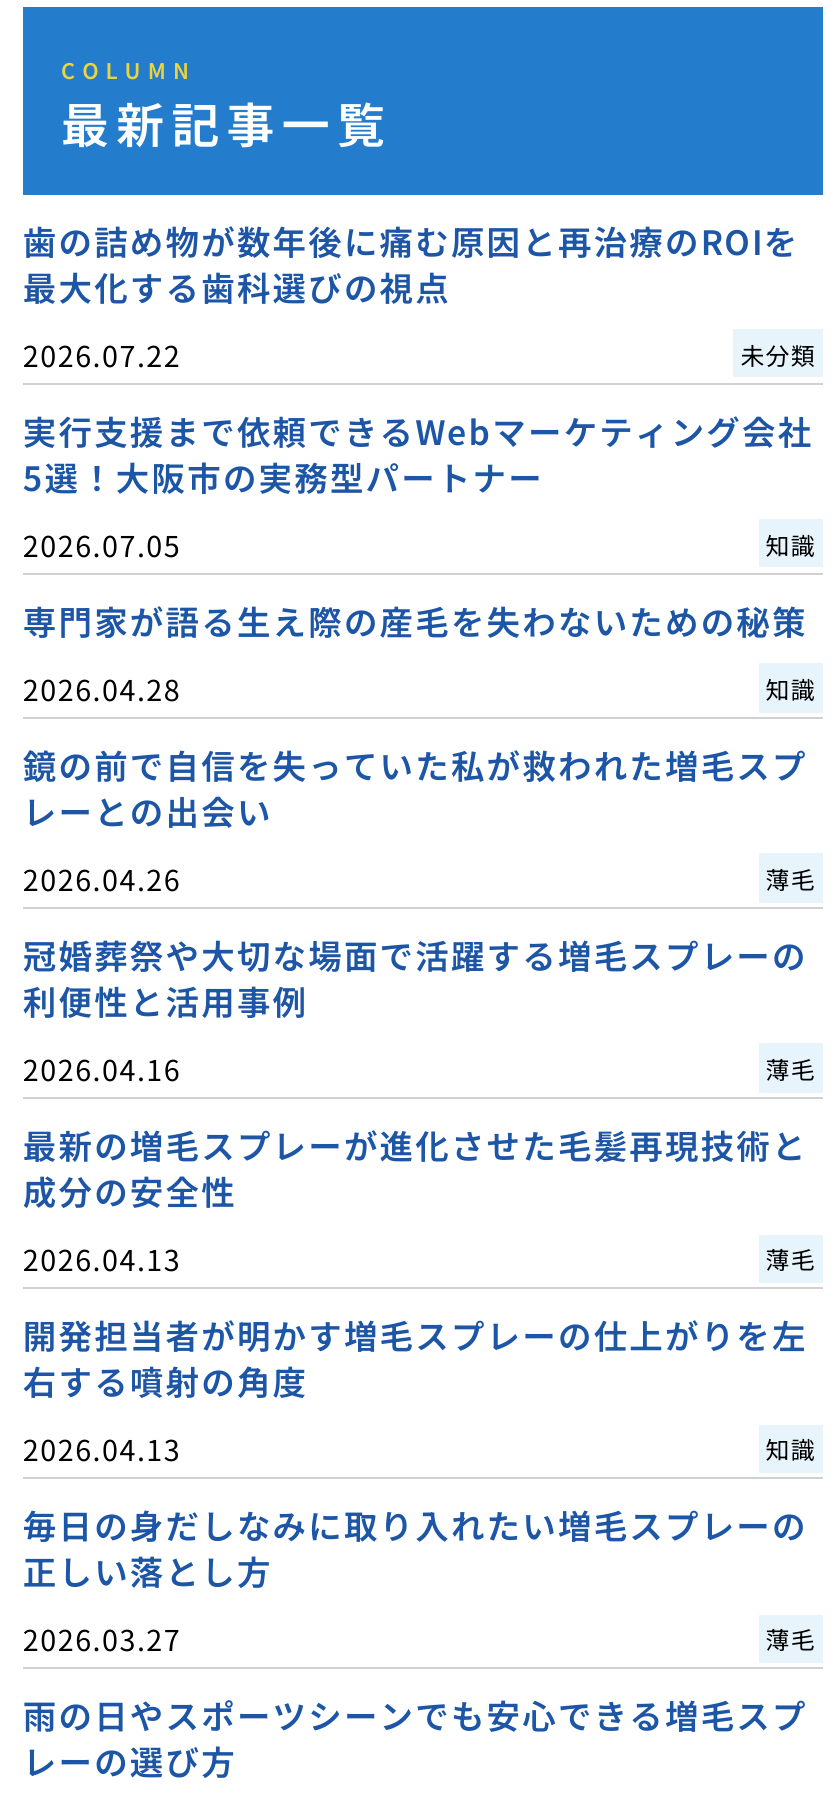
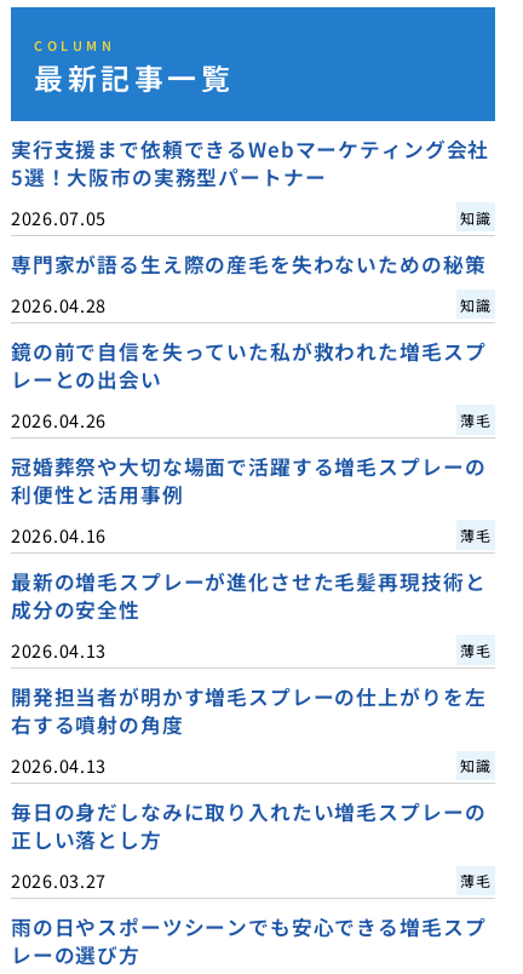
[23,216,816,375] 歯の詰め物が数年後に痛む原因と再治療のROIを | 最大化する歯科選びの視点 | 2026.07.22 | 未分類 -> none

